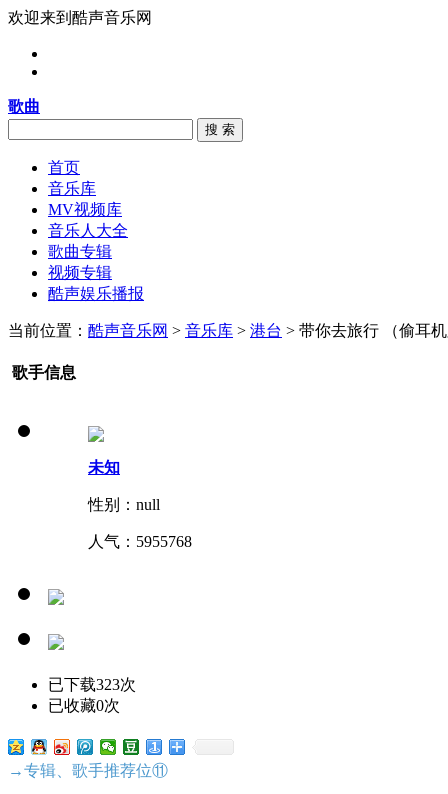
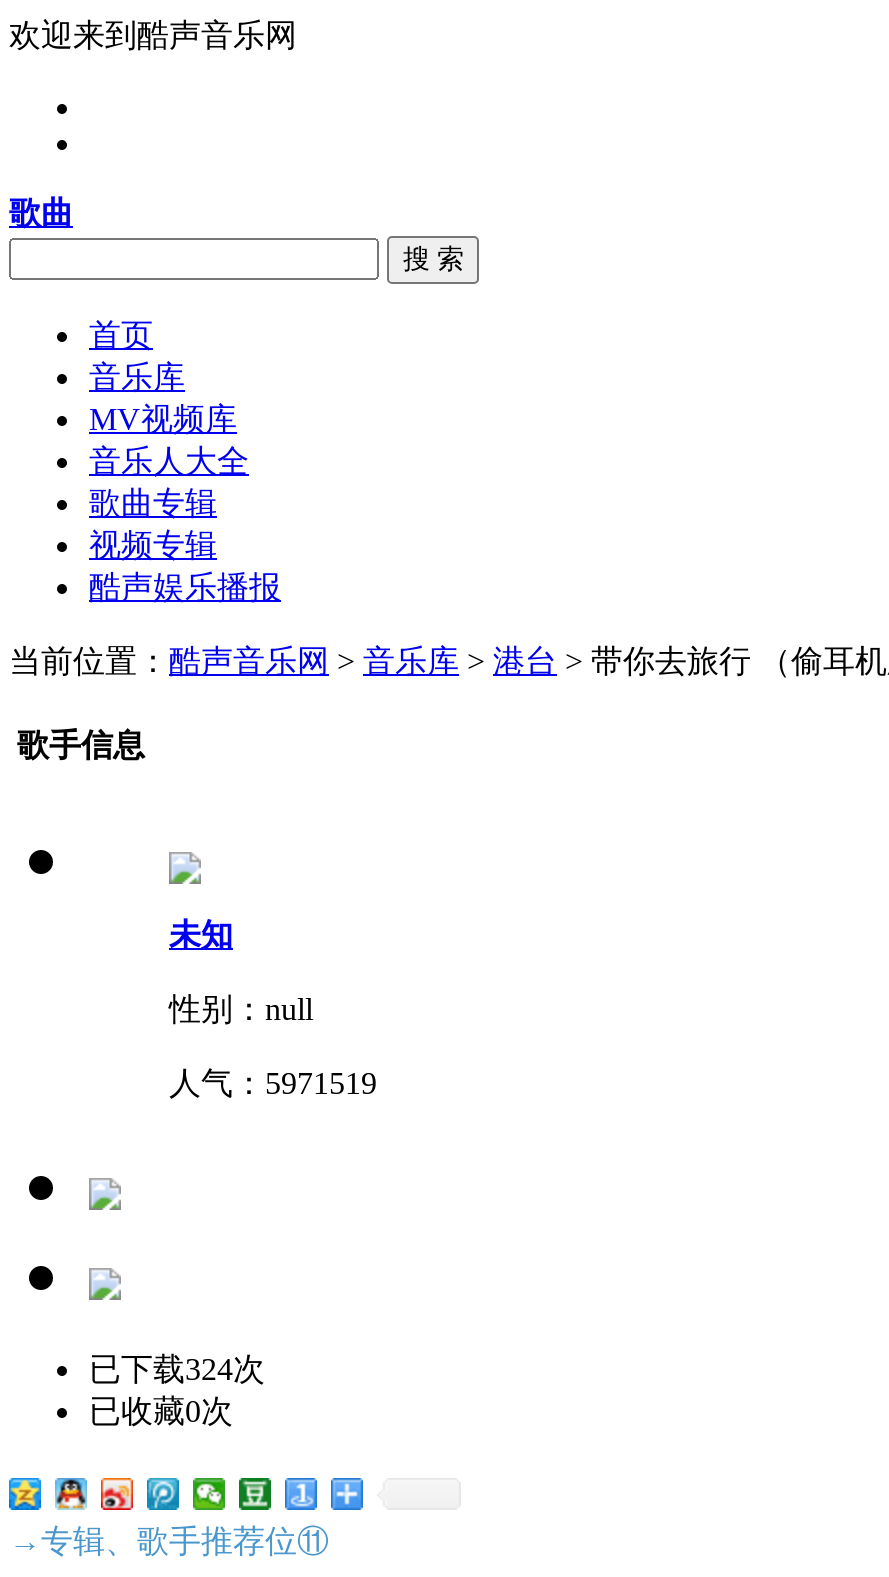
[88,532,192,549] 人气：5955768 -> [169,1065,377,1099] 人气：5971519
[48,675,136,692] 已下载323次 -> [89,1351,265,1385] 已下载324次

